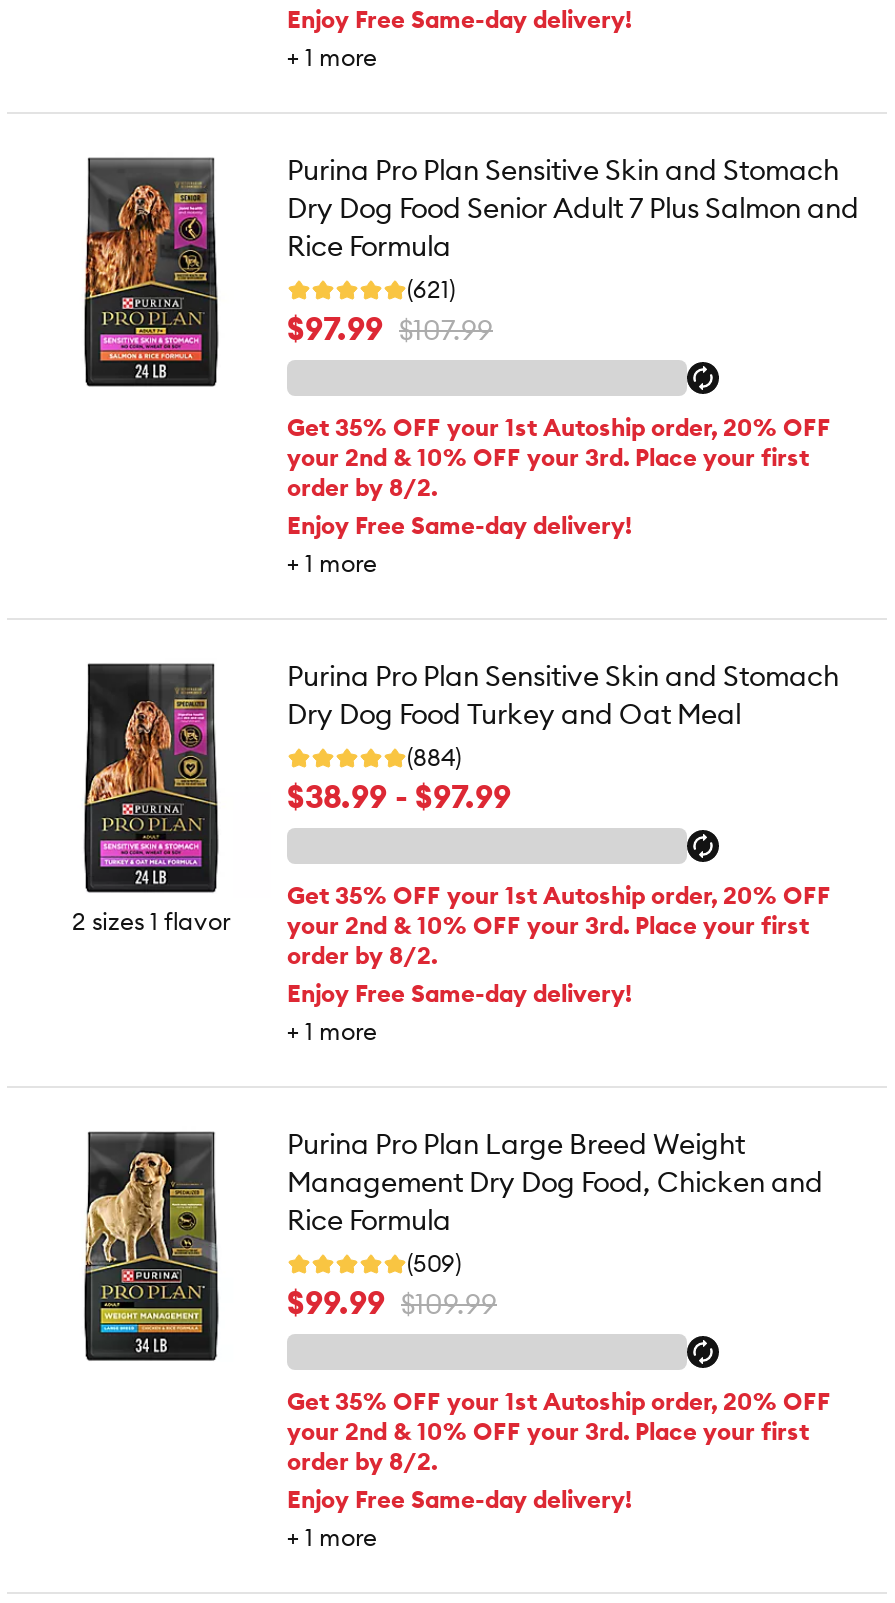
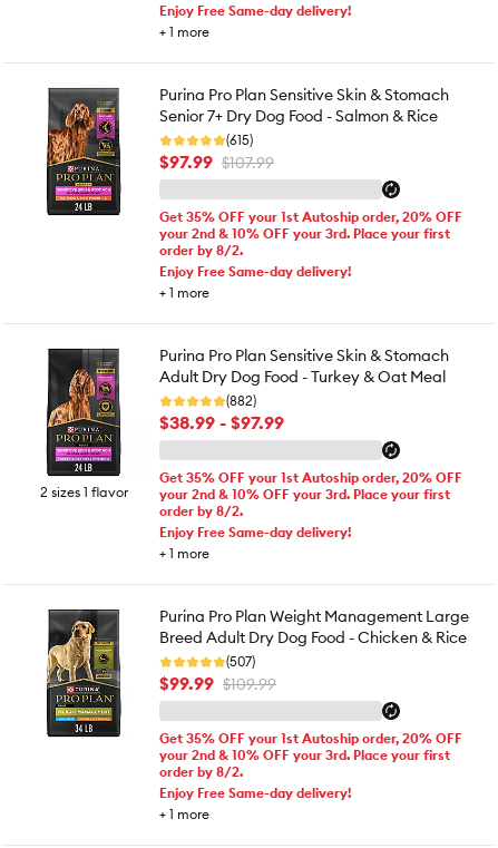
[287,152,859,304] Purina Pro Plan Sensitive Skin and Stomach | Dry Dog Food Senior Adult 7 Plus Salmon and | Rice Formula | (621) -> [159,85,449,148] Purina Pro Plan Sensitive Skin & Stomach | Senior 7+ Dry Dog Food - Salmon & Rice | (615)
[83,330,219,424] [image] -> [46,163,121,216] [image]
[287,658,839,772] Purina Pro Plan Sensitive Skin and Stomach | Dry Dog Food Turkey and Oat Meal | (884) -> [159,346,449,409] Purina Pro Plan Sensitive Skin & Stomach | Adult Dry Dog Food - Turkey & Oat Meal | (882)
[287,1126,823,1278] Purina Pro Plan Large Breed Weight | Management Dry Dog Food, Chicken and | Rice Formula | (509) -> [159,606,469,670] Purina Pro Plan Weight Management Large | Breed Adult Dry Dog Food - Chicken & Rice | (507)
[83,1304,219,1398] [image] -> [46,684,121,738] [image]

